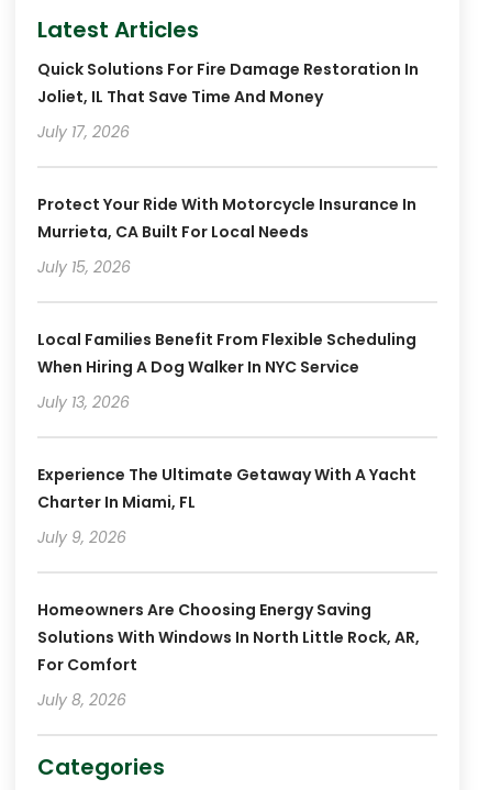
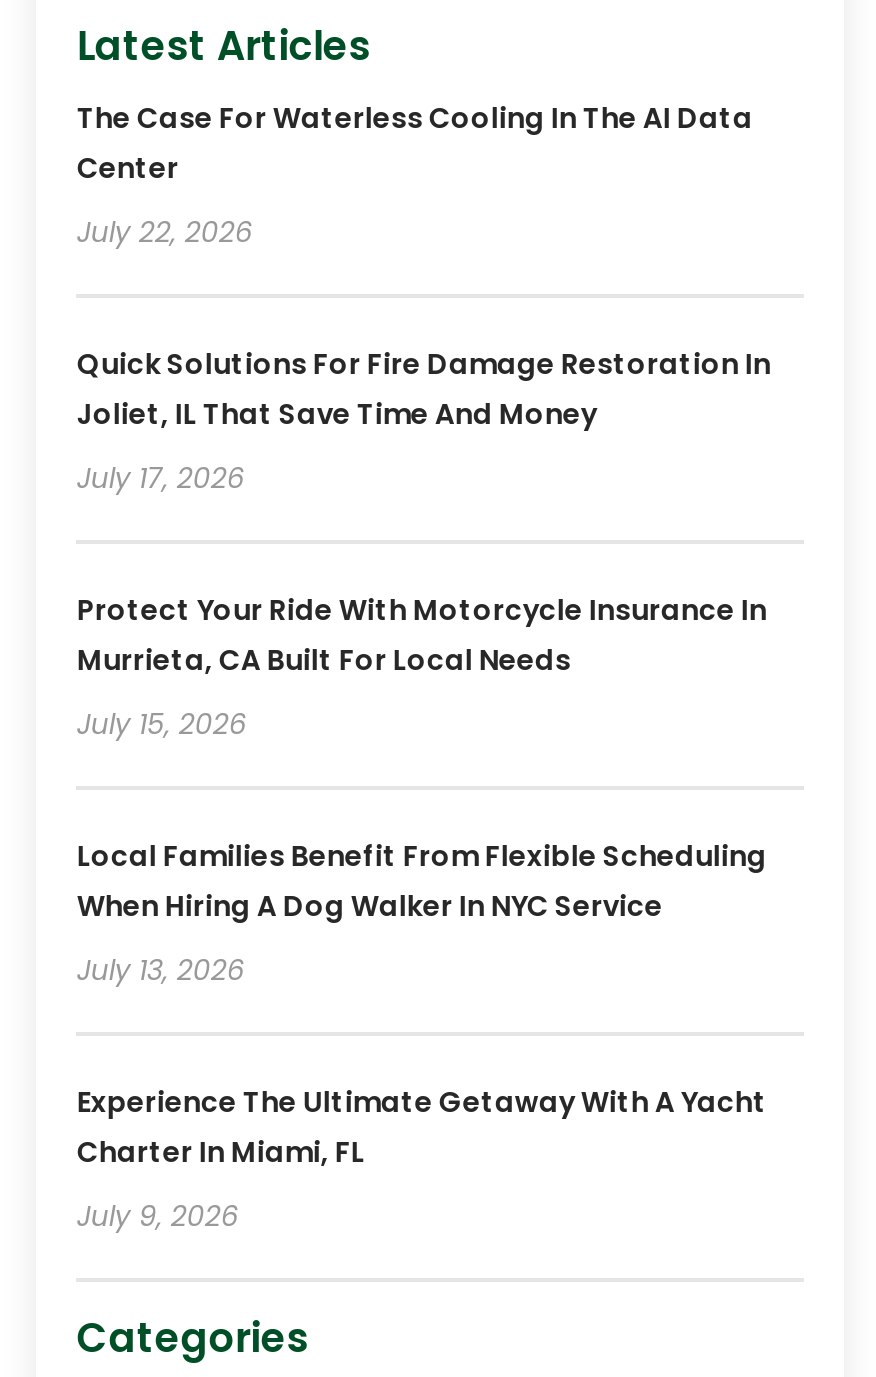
none -> [77,97,753,251] The Case For Waterless Cooling In The AI Data | Center | July 22, 2026
moved [38,58,419,548] -> [77,343,771,1235]: Quick Solutions For Fire Damage Restoration In | Joliet, IL That Save Time And Money | July 17, 2026 | ... | Charter In Miami, FL | July 9, 2026
[38,598,420,710] Homeowners Are Choosing Energy Saving | Solutions With Windows In North Little Rock, AR, | For Comfort | July 8, 2026 -> none

